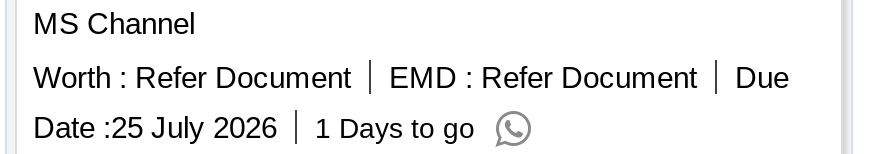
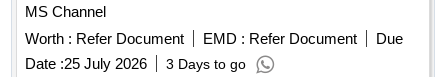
[33,110,475,144] Date : 25 July 2026 1 Days to go -> [25,55,246,72] Date : 25 July 2026 3 Days to go

